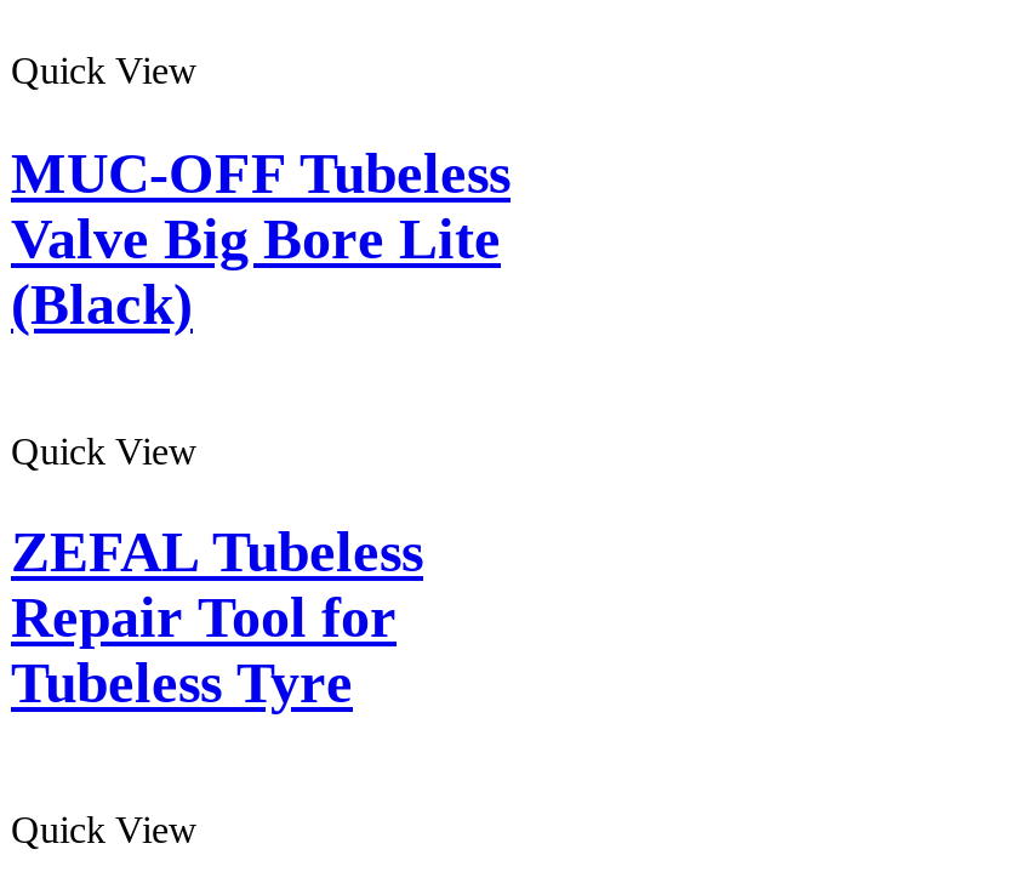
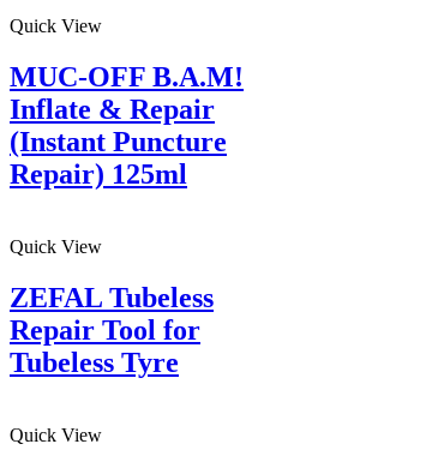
[11,141,510,335] MUC-OFF Tubeless | Valve Big Bore Lite | (Black) -> [10,61,244,190] MUC-OFF B.A.M! | Inflate & Repair | (Instant Puncture | Repair) 125ml

